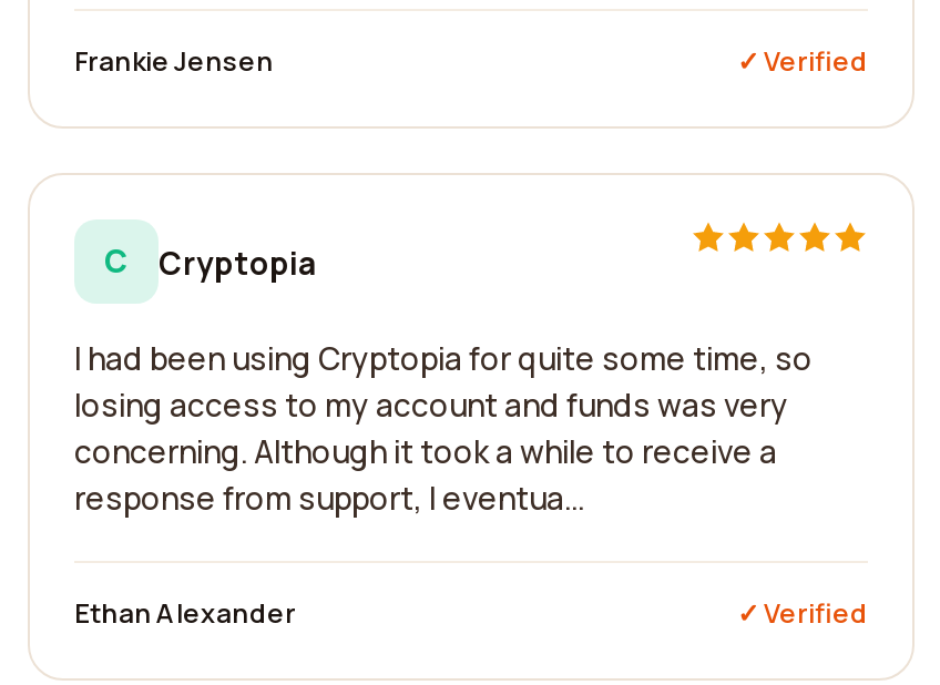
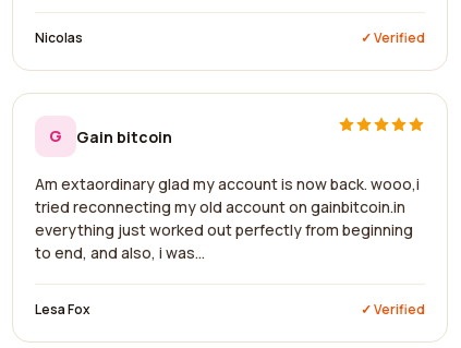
[74,42,274,80] Frankie Jensen -> [35,28,83,47] Nicolas
[104,239,318,283] C | Cryptopia -> [49,125,172,147] G | Gain bitcoin
[74,337,813,519] I had been using Cryptopia for quite some time, so | losing access to my account and funds was very | concerning. Although it took a while to receive a | response from support, I eventua... -> [35,173,420,263] Am extaordinary glad my account is now back. wooo,i | tried reconnecting my old account on gainbitcoin.in | everything just worked out perfectly from beginning | to end, and also, i was...
[74,594,296,632] Ethan Alexander -> [35,300,90,319] Lesa Fox

